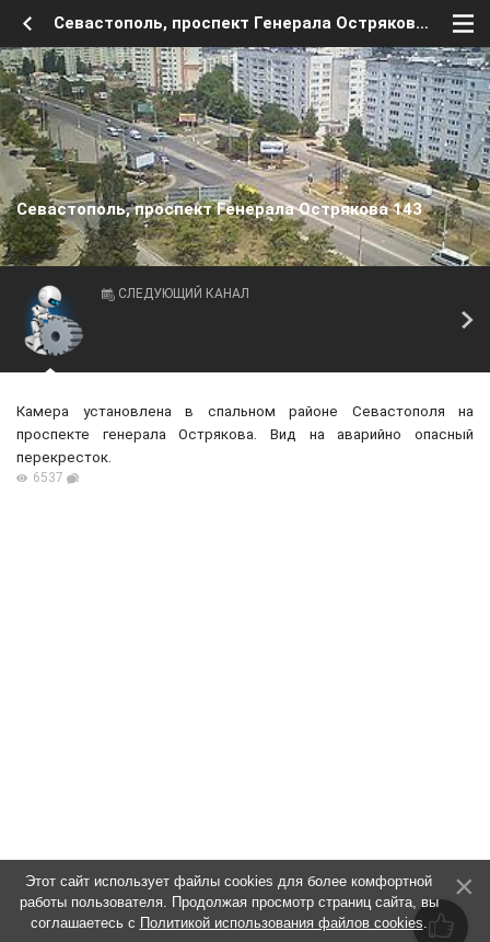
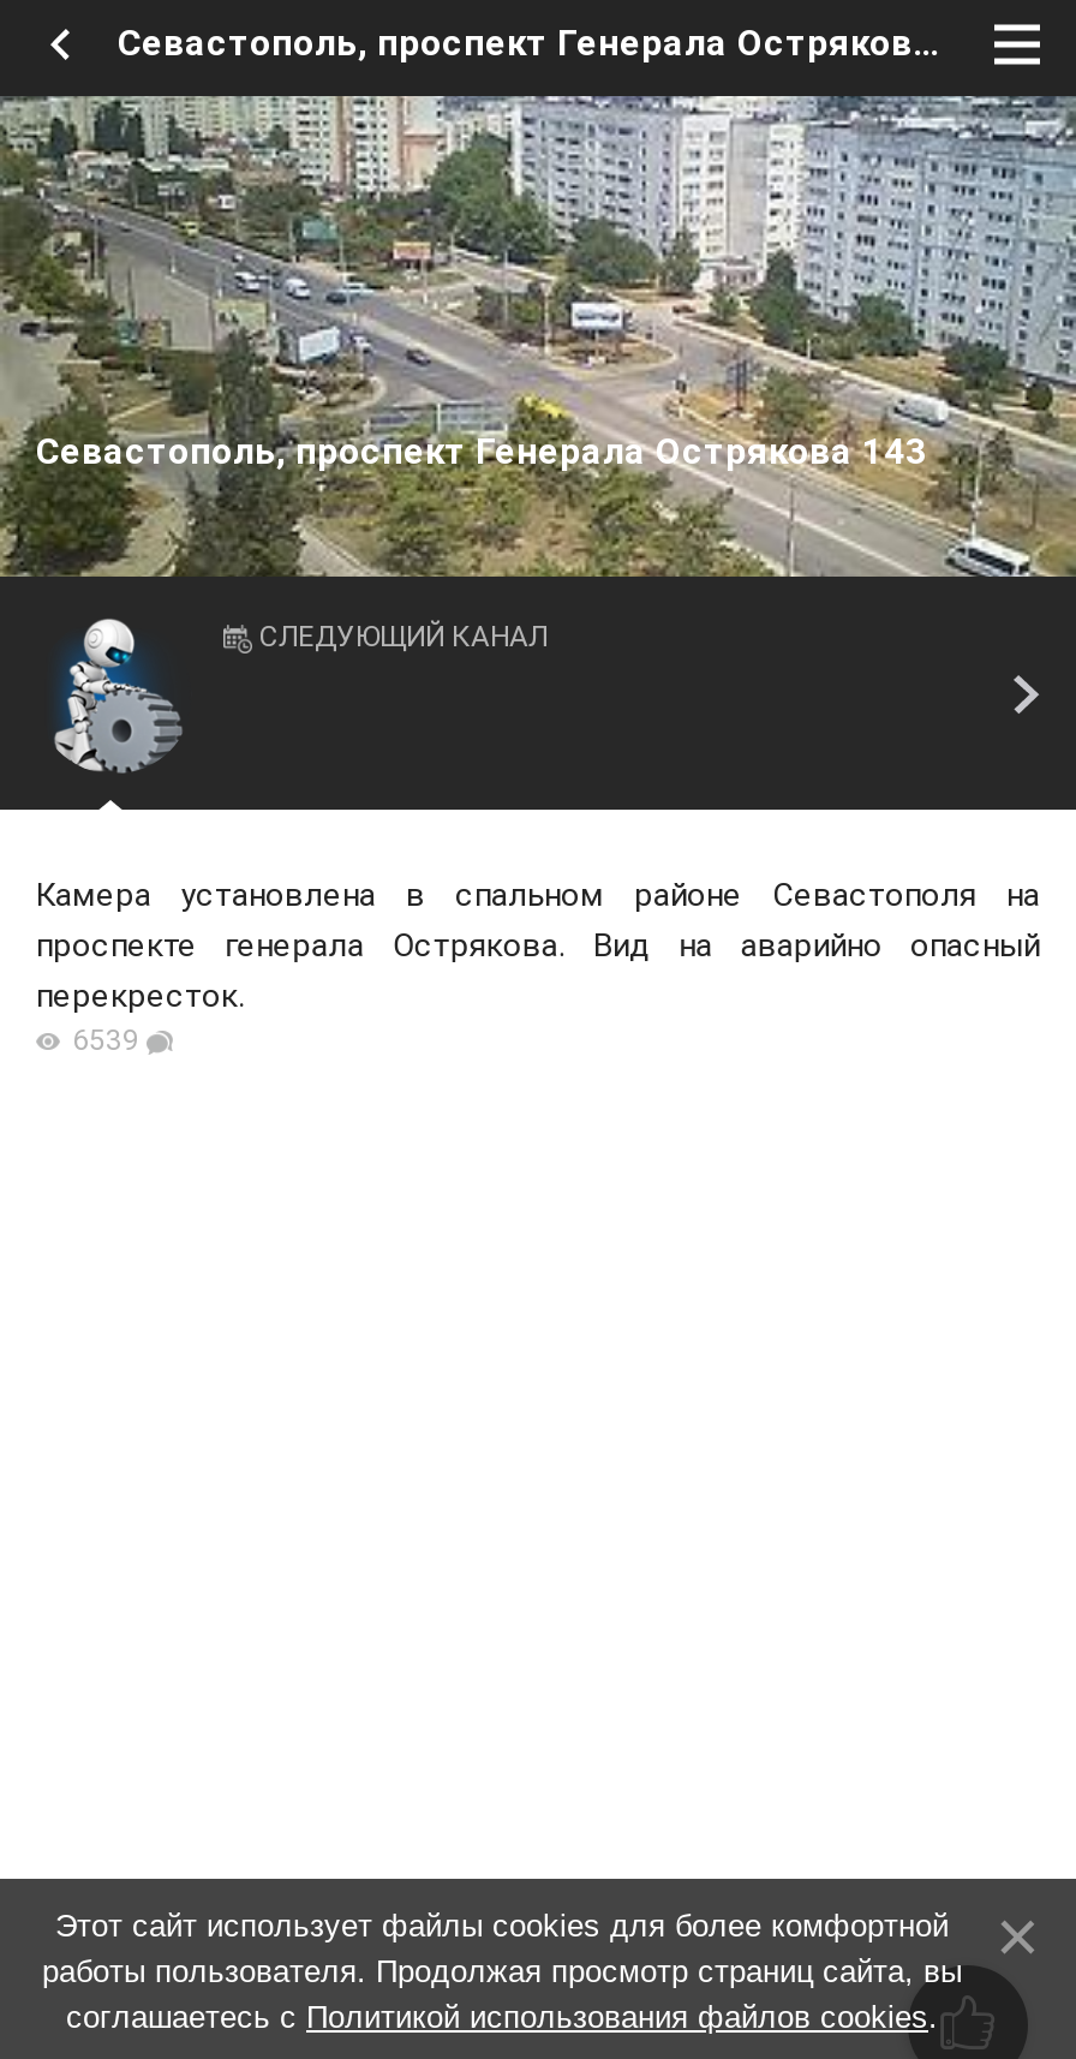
[33,470,63,485] 6537 -> [72,1023,139,1057] 6539

